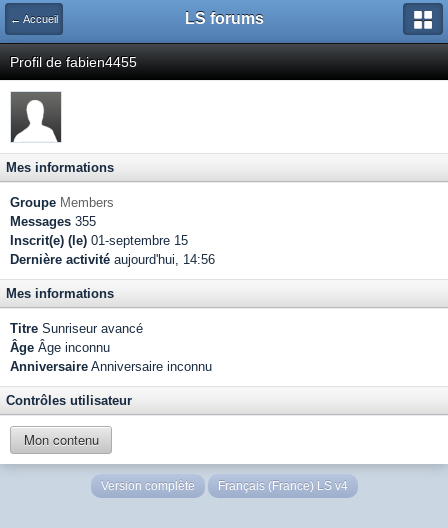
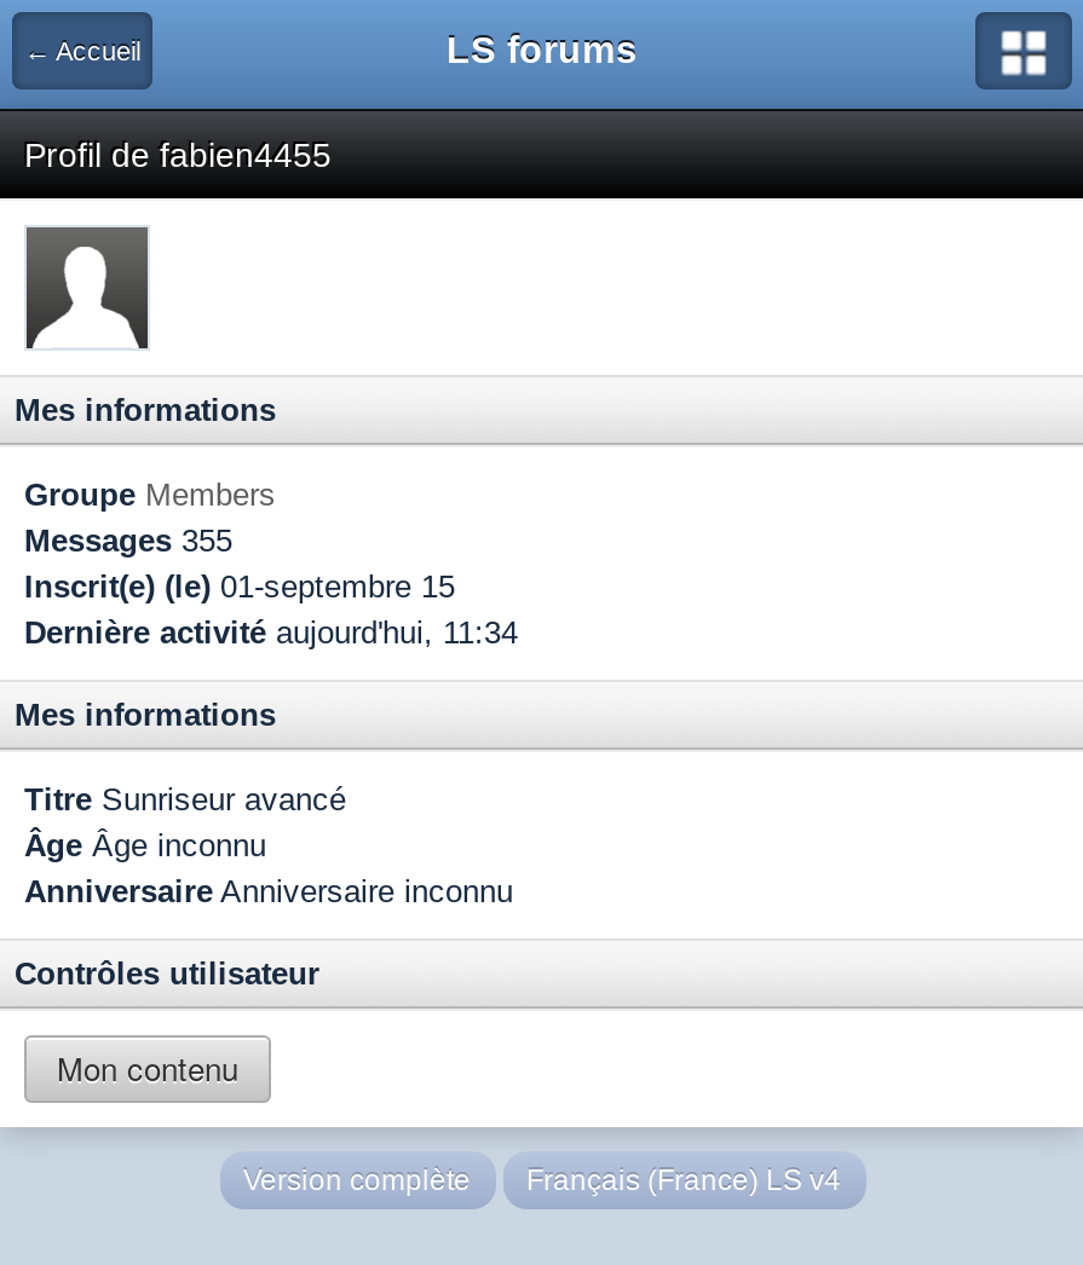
[10,252,215,267] Dernière activité aujourd'hui, 14:56 -> [24,614,518,651] Dernière activité aujourd'hui, 11:34

